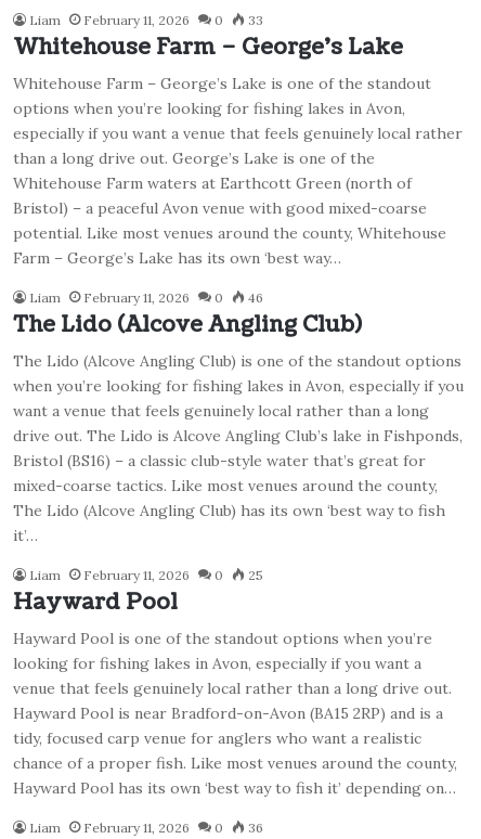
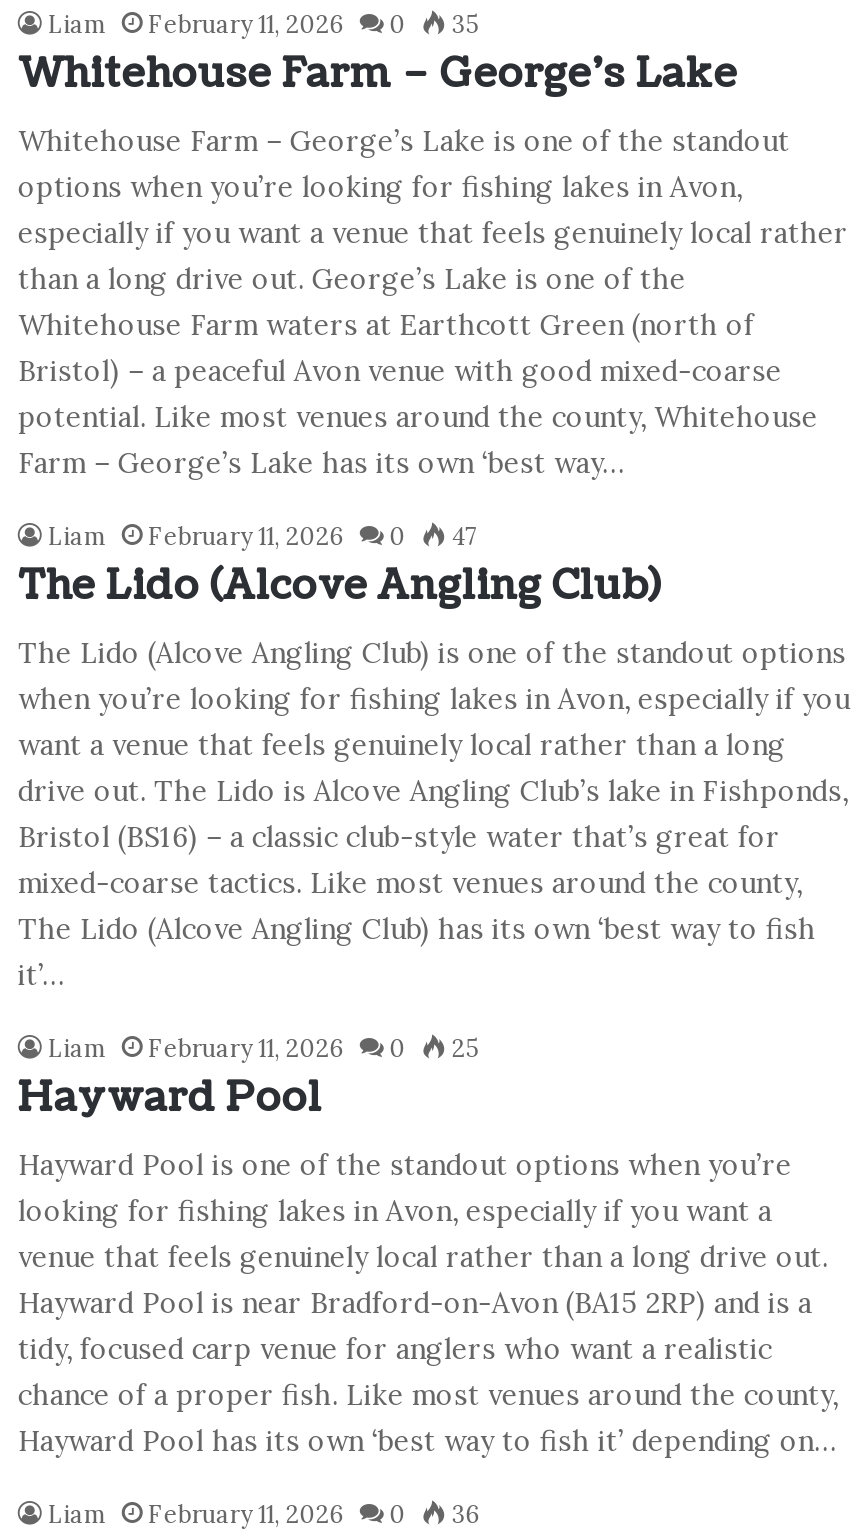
[30,12,264,28] Liam February 11, 2026 0 33 -> [48,9,480,39] Liam February 11, 2026 0 35
[30,289,264,306] Liam February 11, 2026 0 46 -> [48,521,478,551] Liam February 11, 2026 0 47

